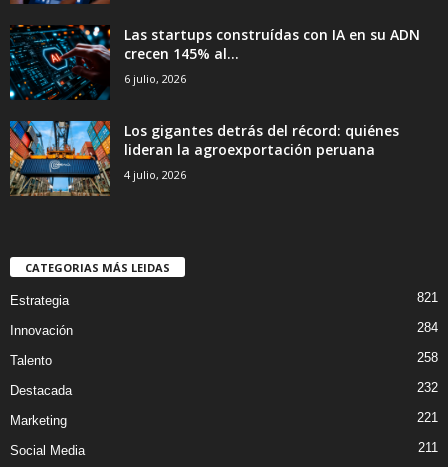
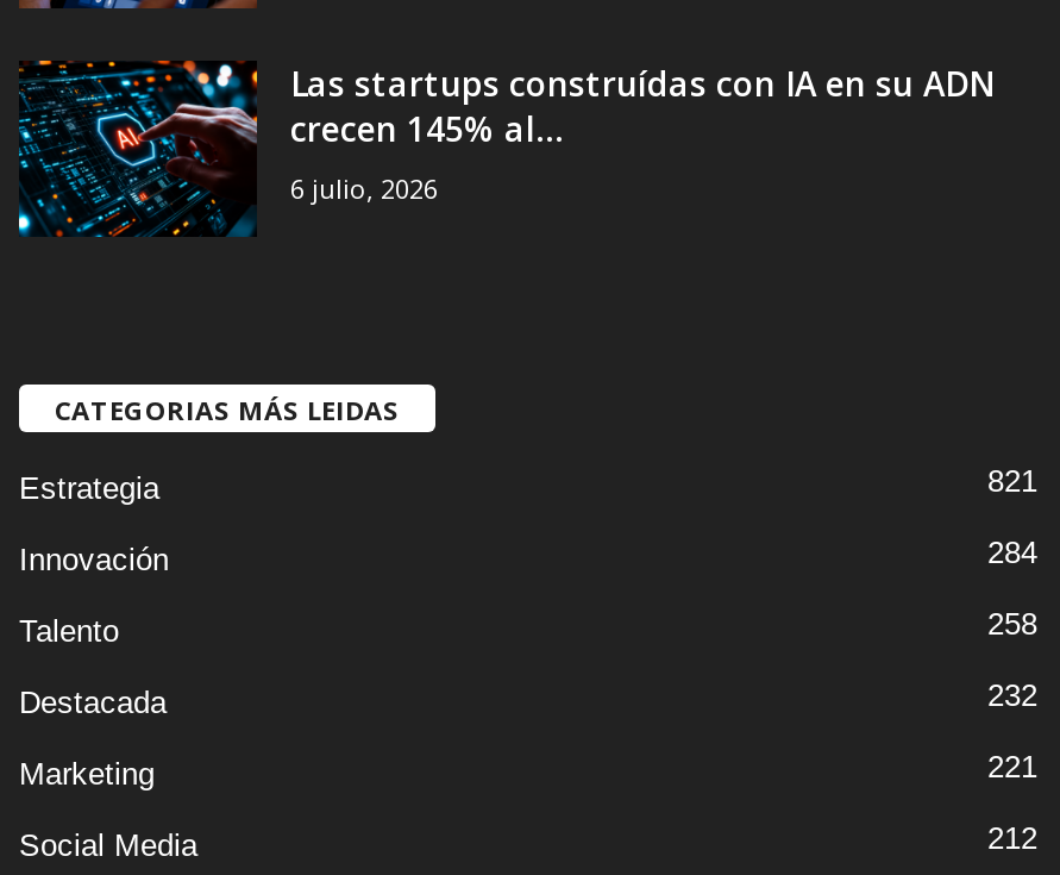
[9,120,399,197] [image] | Los gigantes detrás del récord: quiénes | lideran la agroexportación peruana | 4 julio, 2026 -> none
[418,440,438,455] 211 -> [987,819,1037,855] 212

